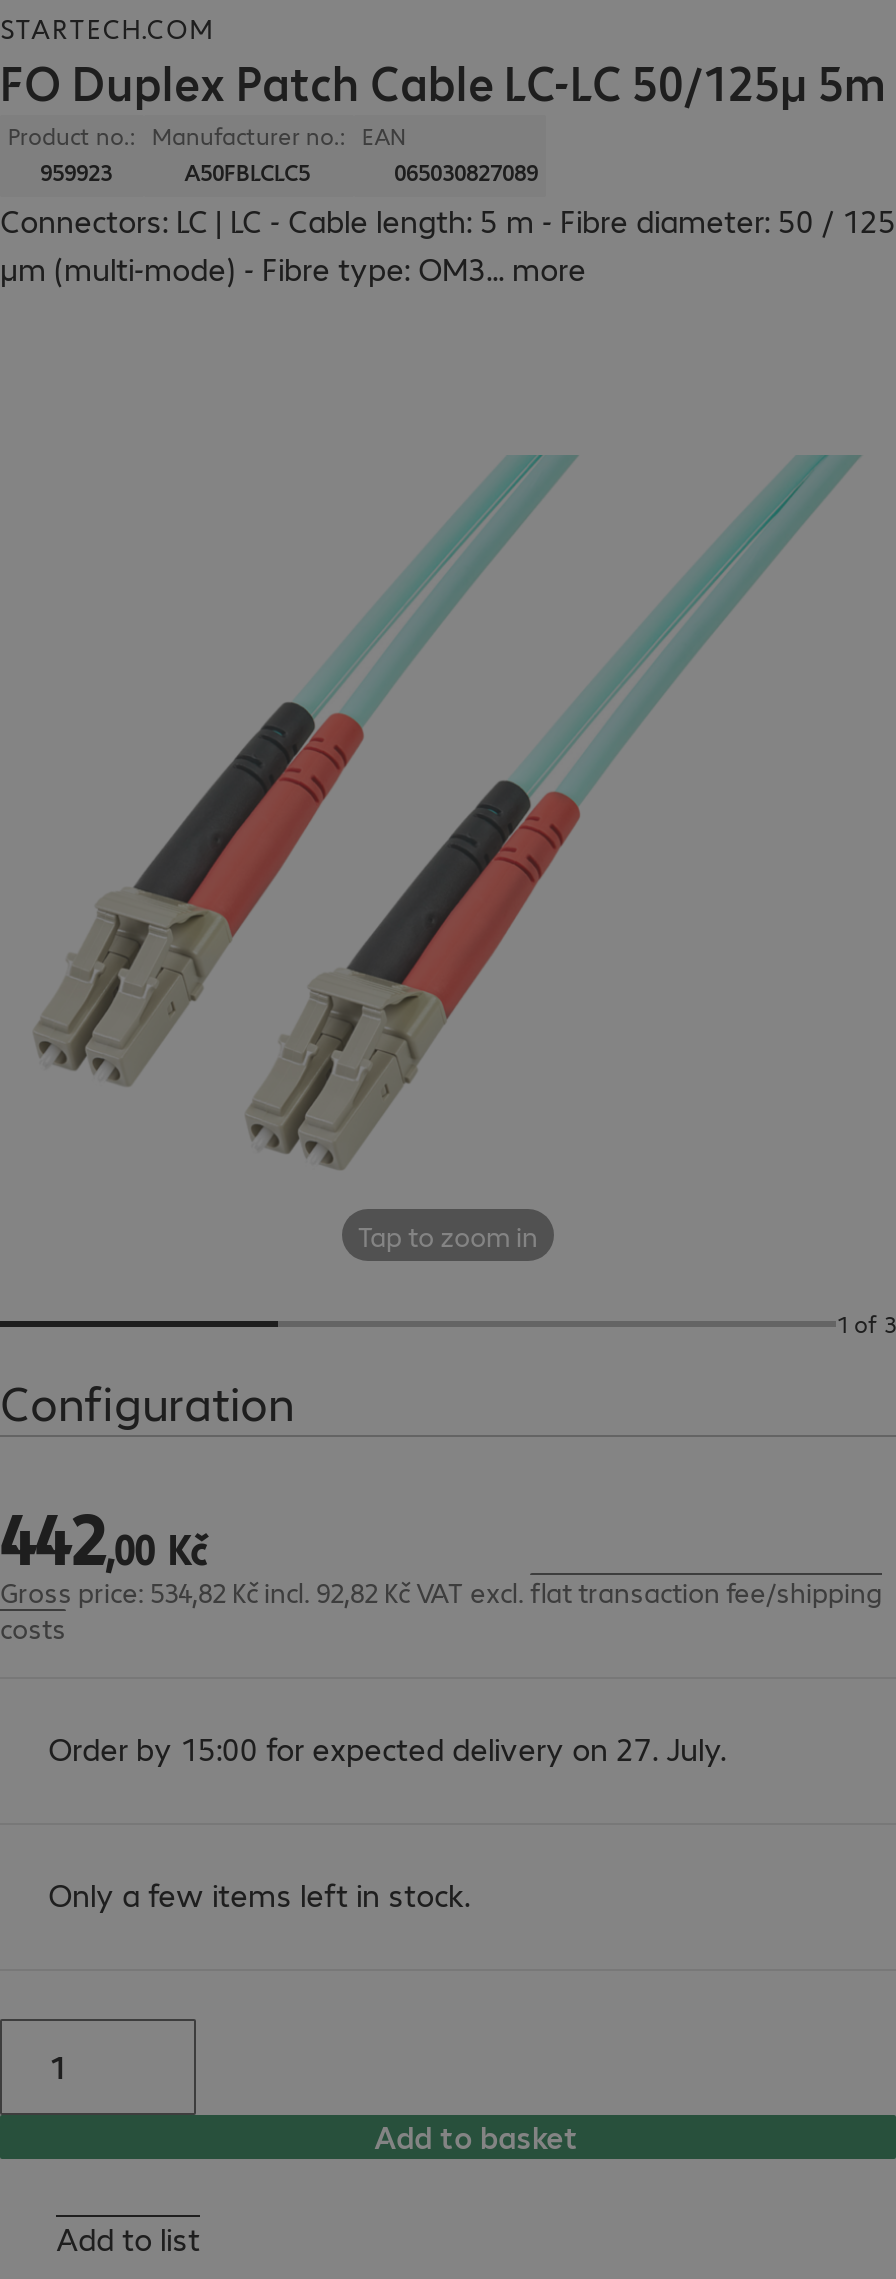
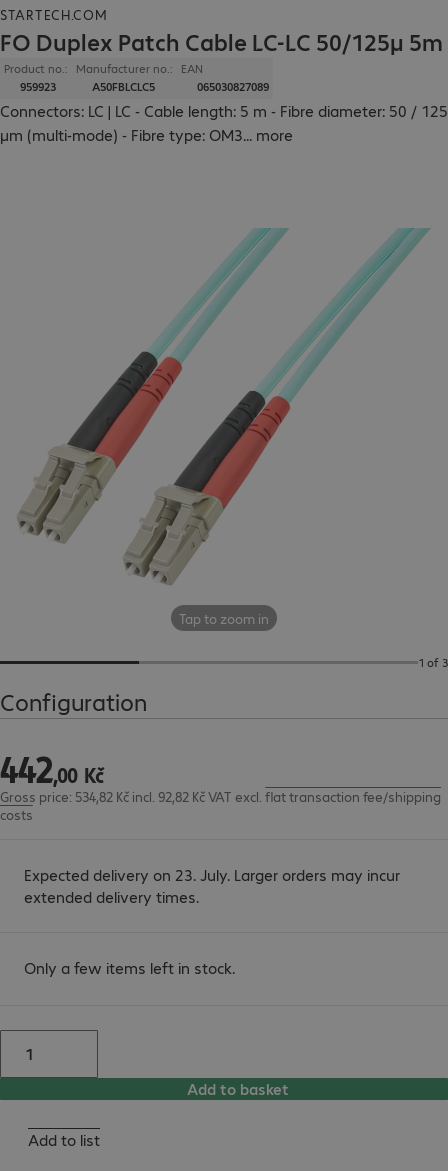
[48,1727,726,1769] Order by 15:00 for expected delivery on 27. July. -> [24,864,400,907] Expected delivery on 23. July. Larger orders may incur | extended delivery times.

